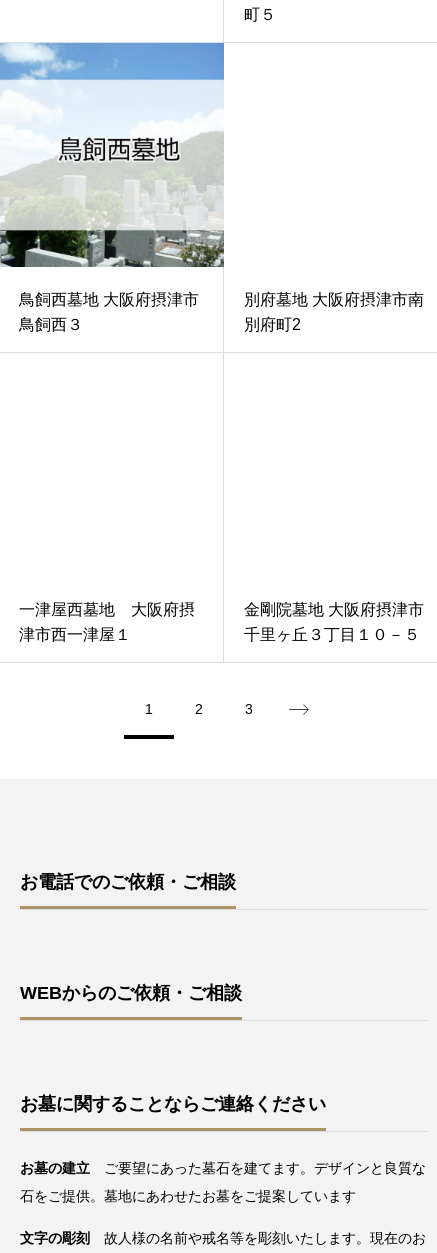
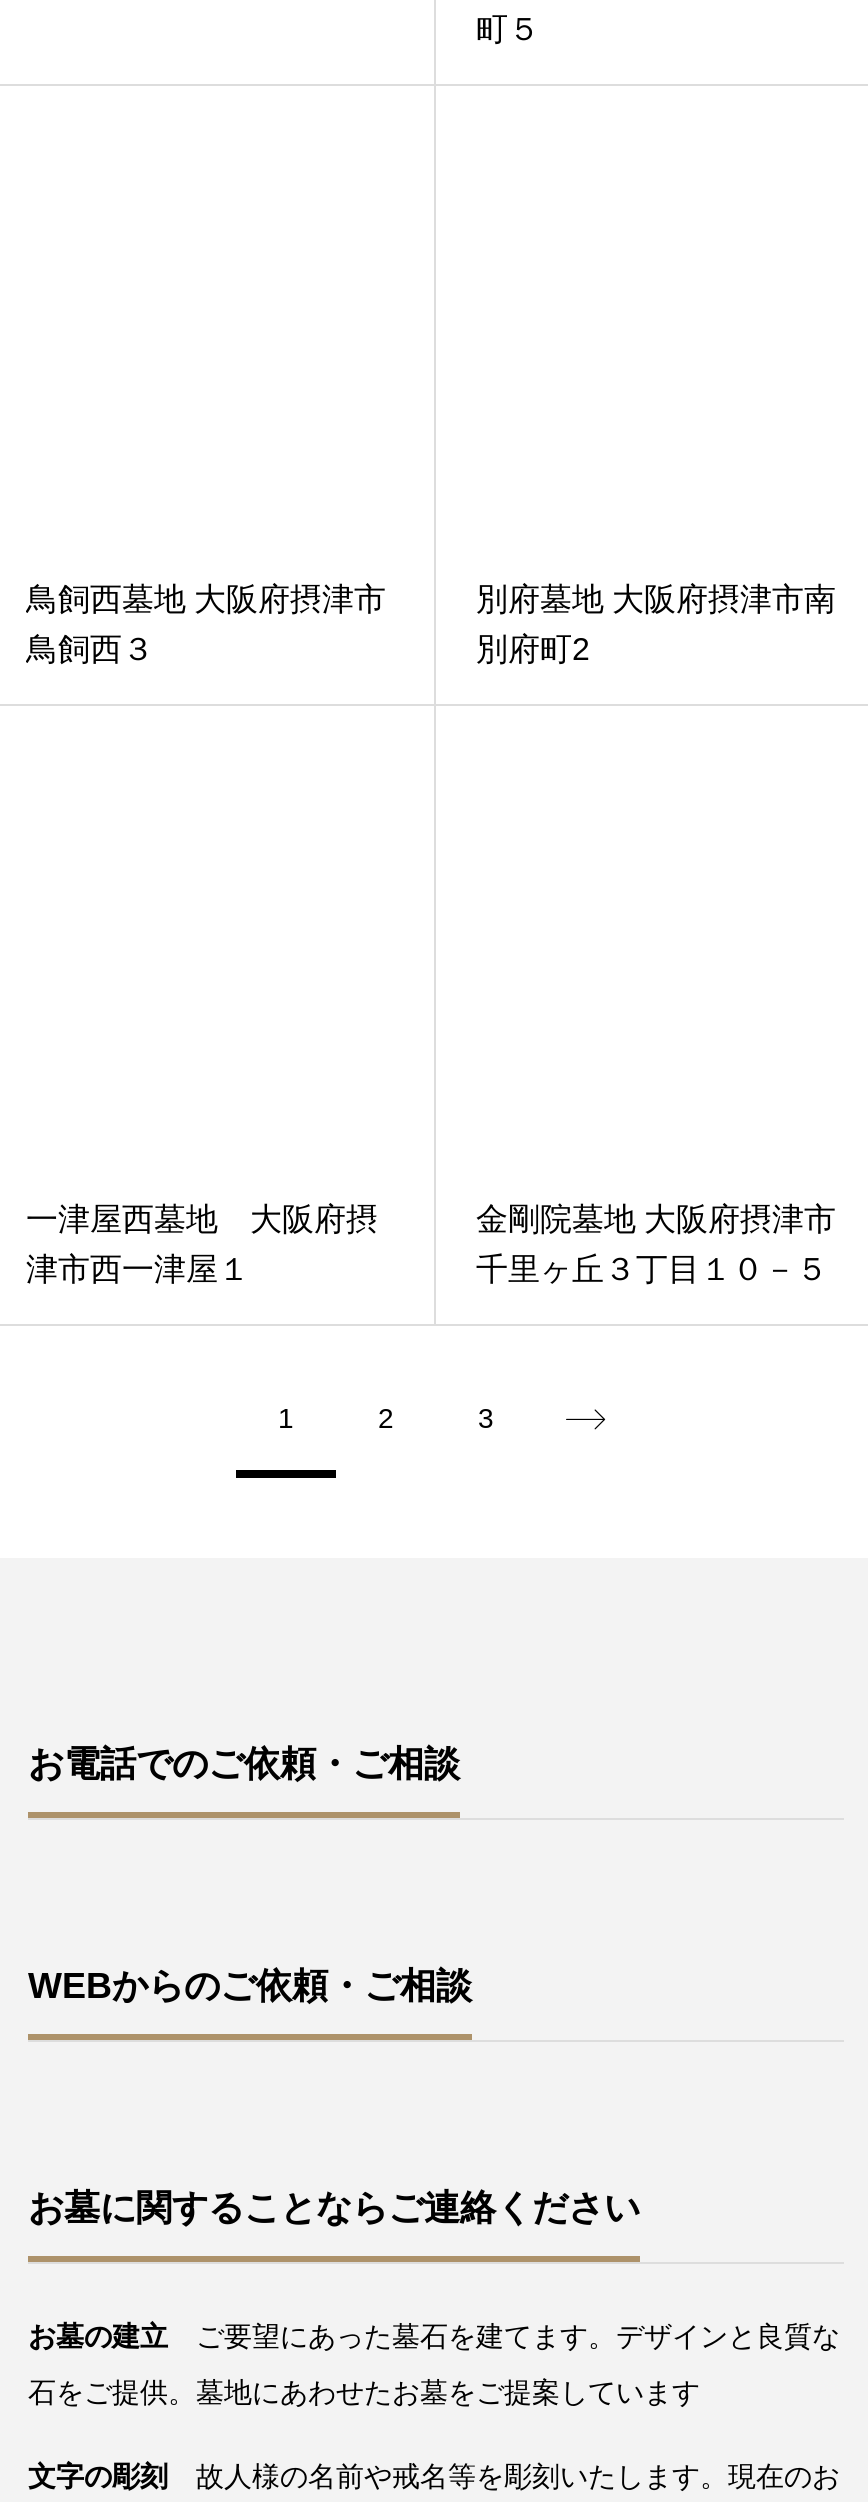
[3,42,225,268] [image] -> none

